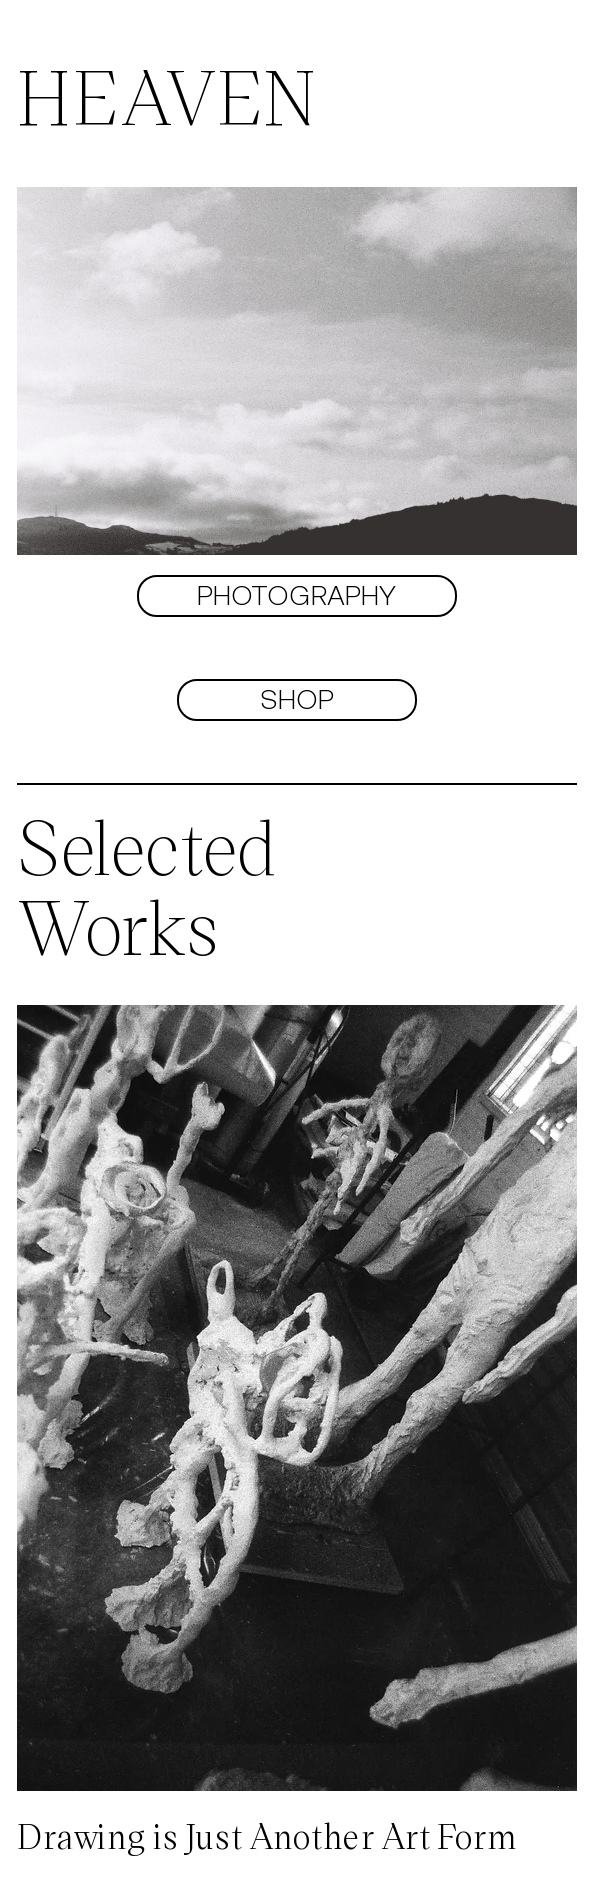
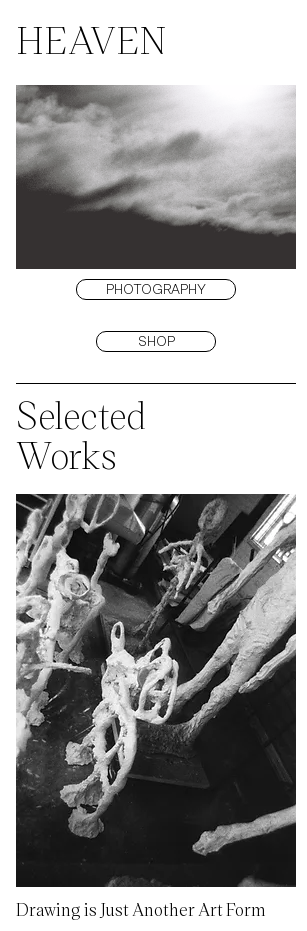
[17,187,577,551] [image] -> [15,84,296,268] [image]

